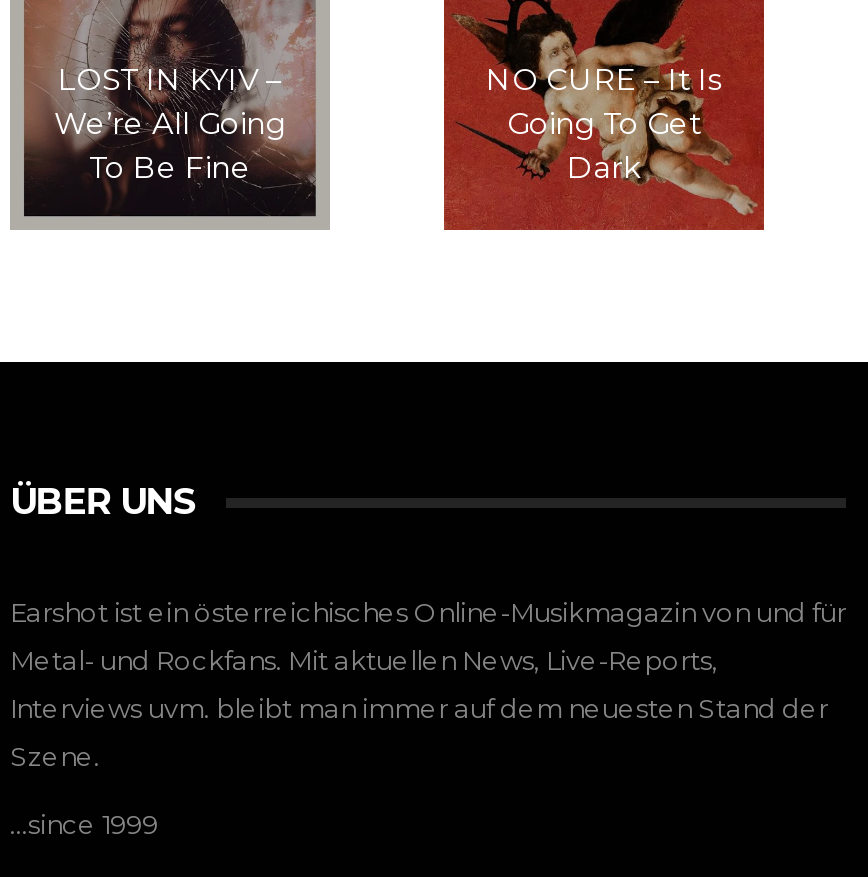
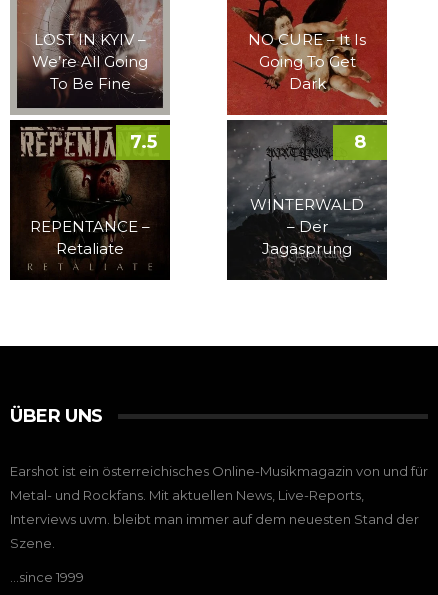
none -> [10,119,170,280] [image] | REPENTANCE – | Retaliate
none -> [129,119,388,281] [image] | 7.5 | WINTERWALD | – Der | Jagasprung
none -> [354,131,366,153] 8

